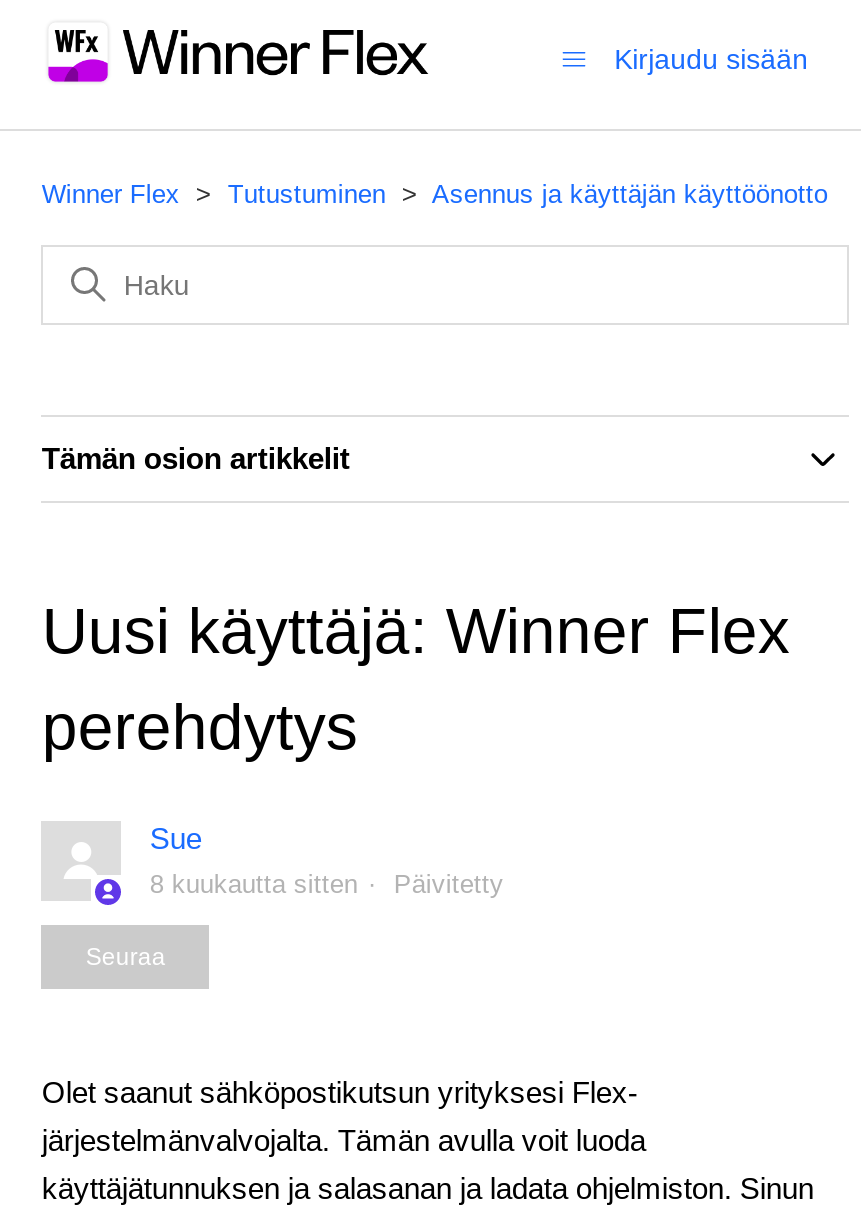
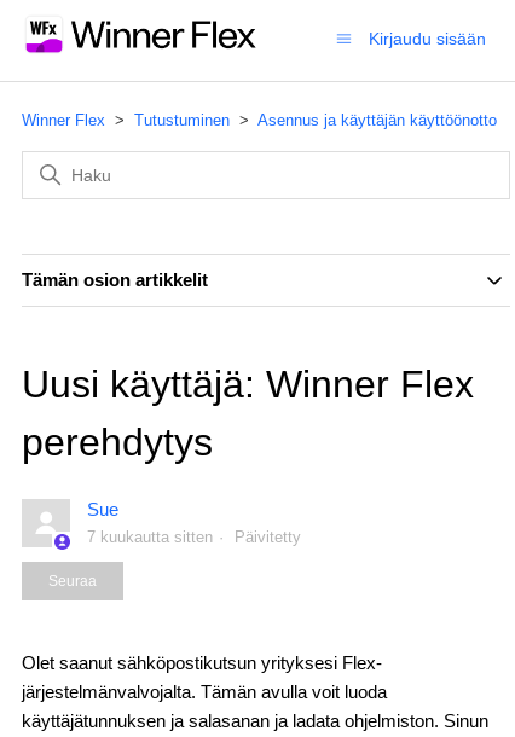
[150,870,358,900] 8 kuukautta sitten -> [88,528,213,547] 7 kuukautta sitten

